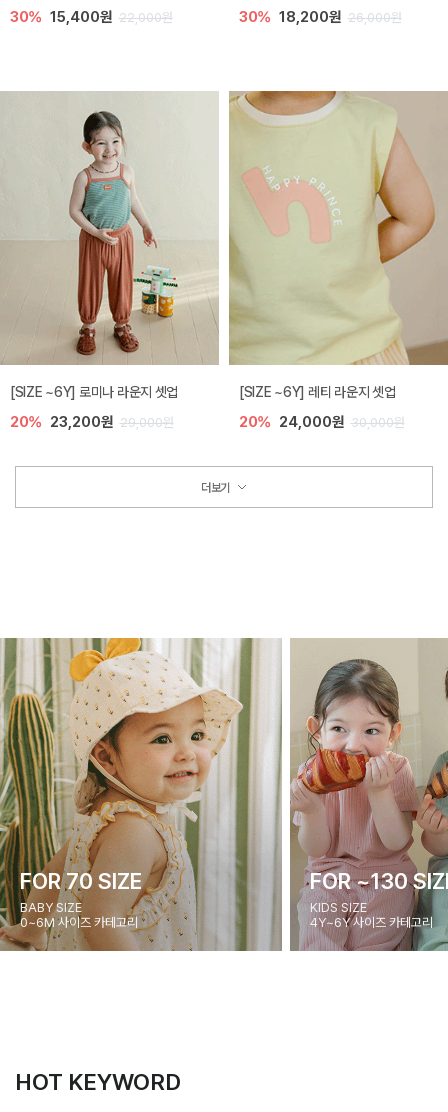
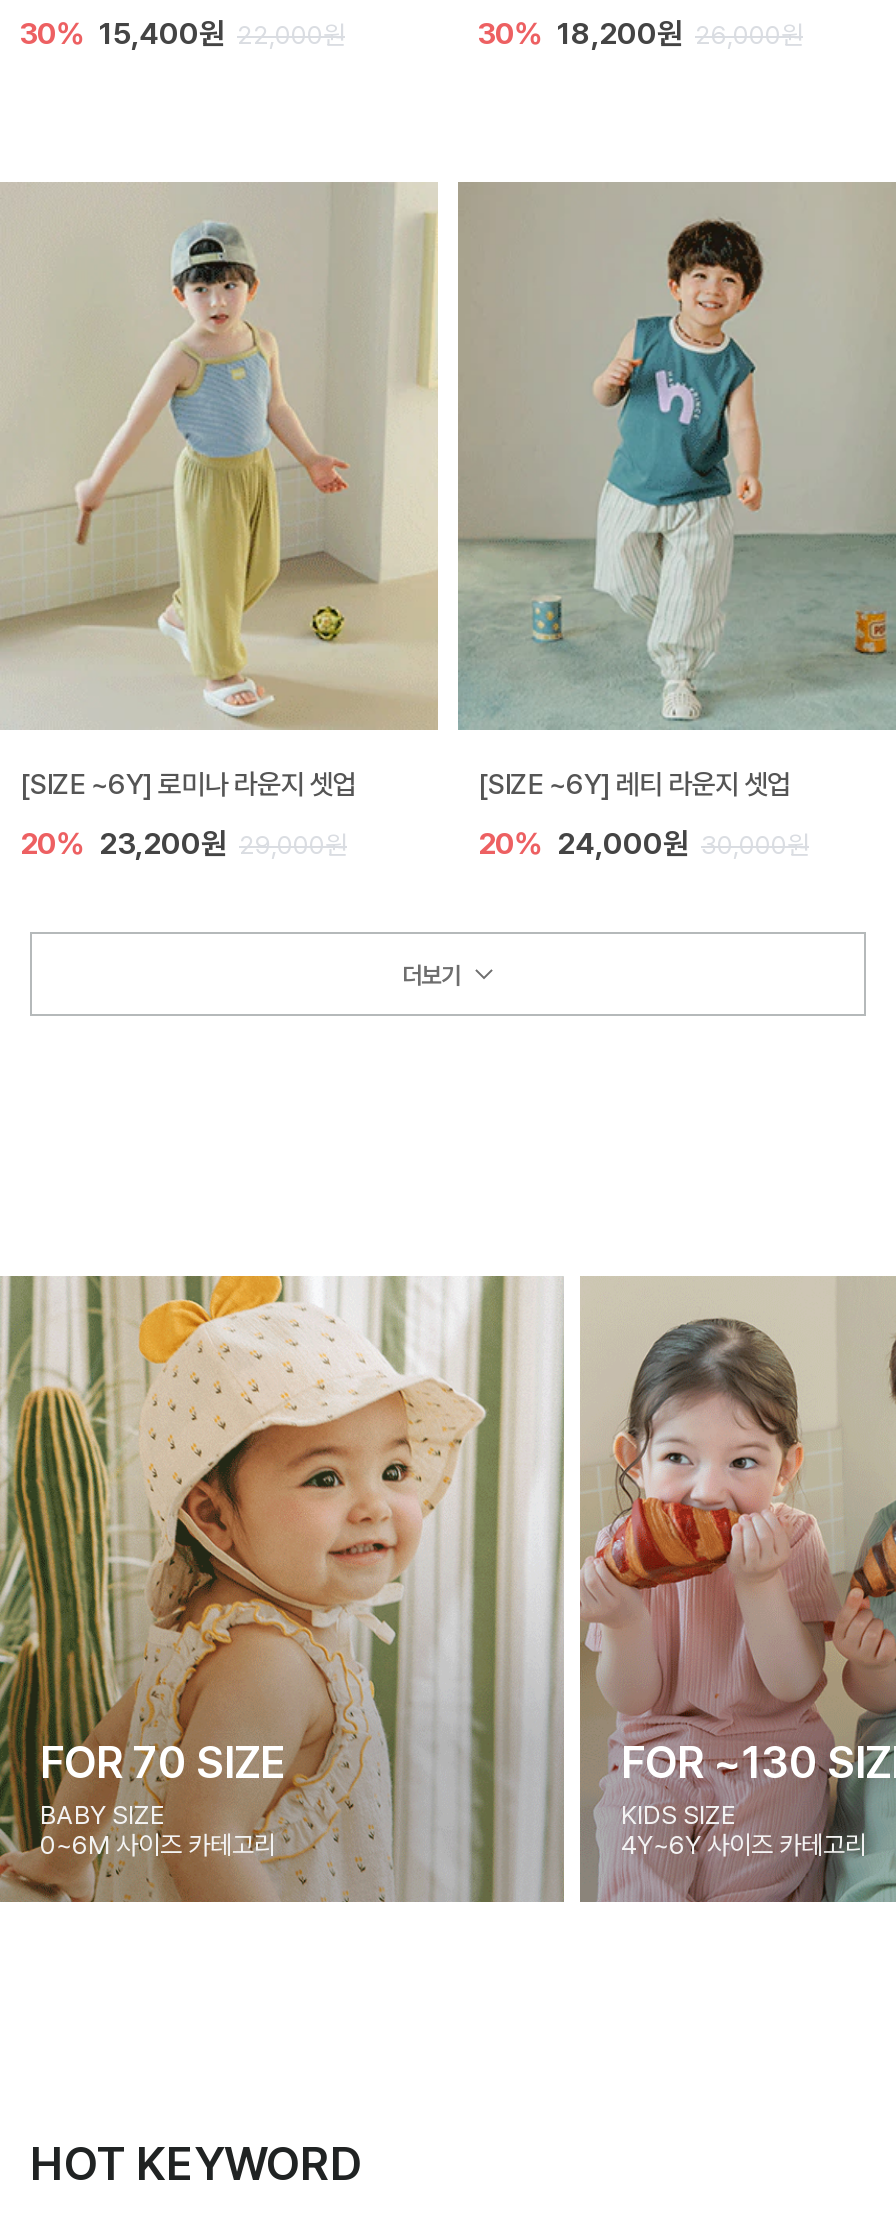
[3,93,217,364] [image] -> [6,182,436,726] [image]
[229,90,445,365] [image] -> [458,182,890,730] [image]

